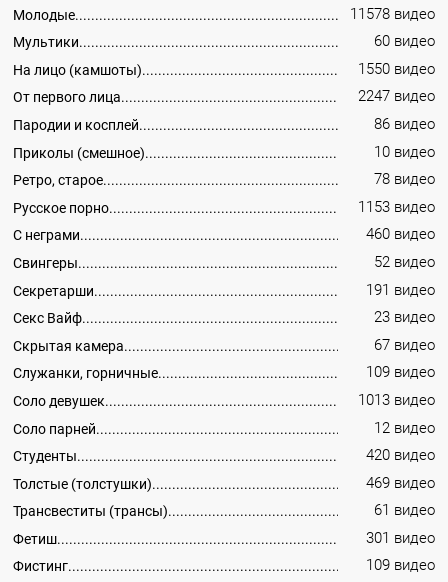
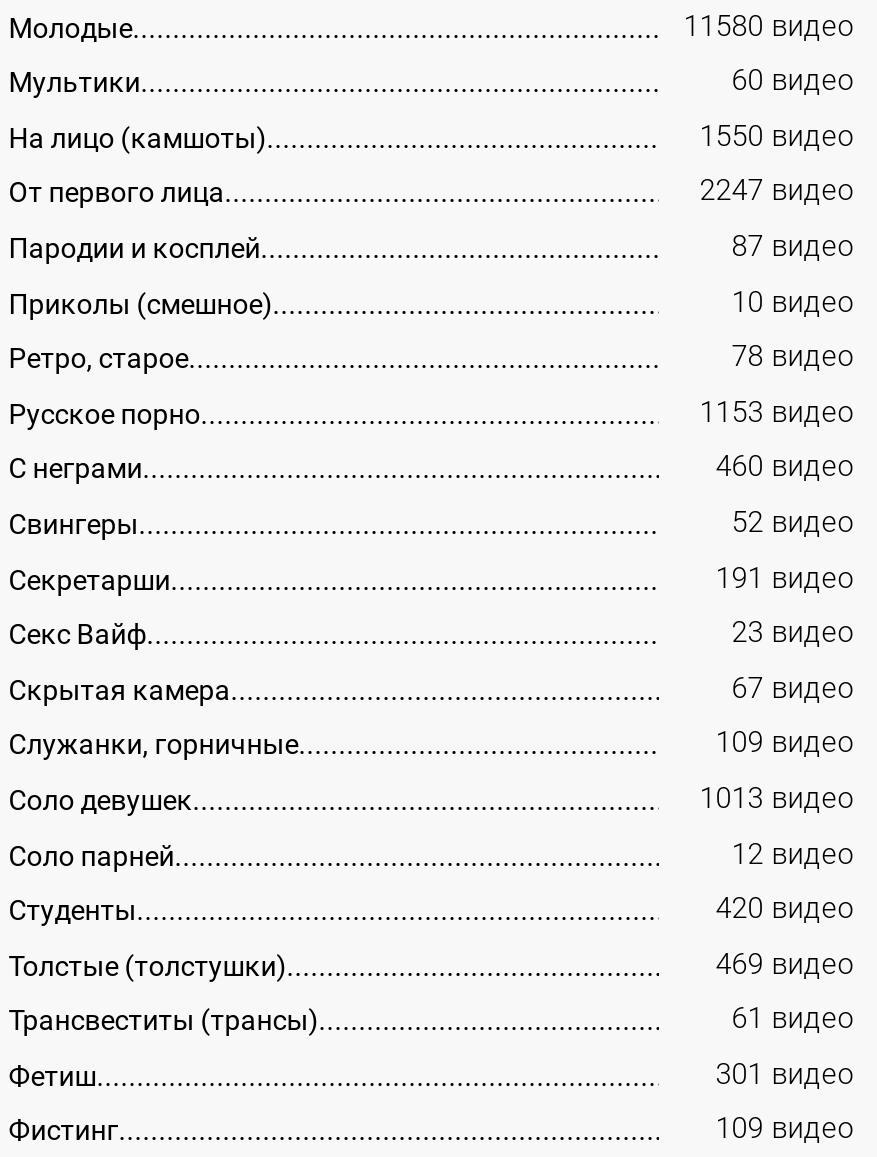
[350,6,435,23] 11578 видео -> [684,9,854,43] 11580 видео
[374,116,435,133] 86 видео -> [732,230,854,264] 87 видео

